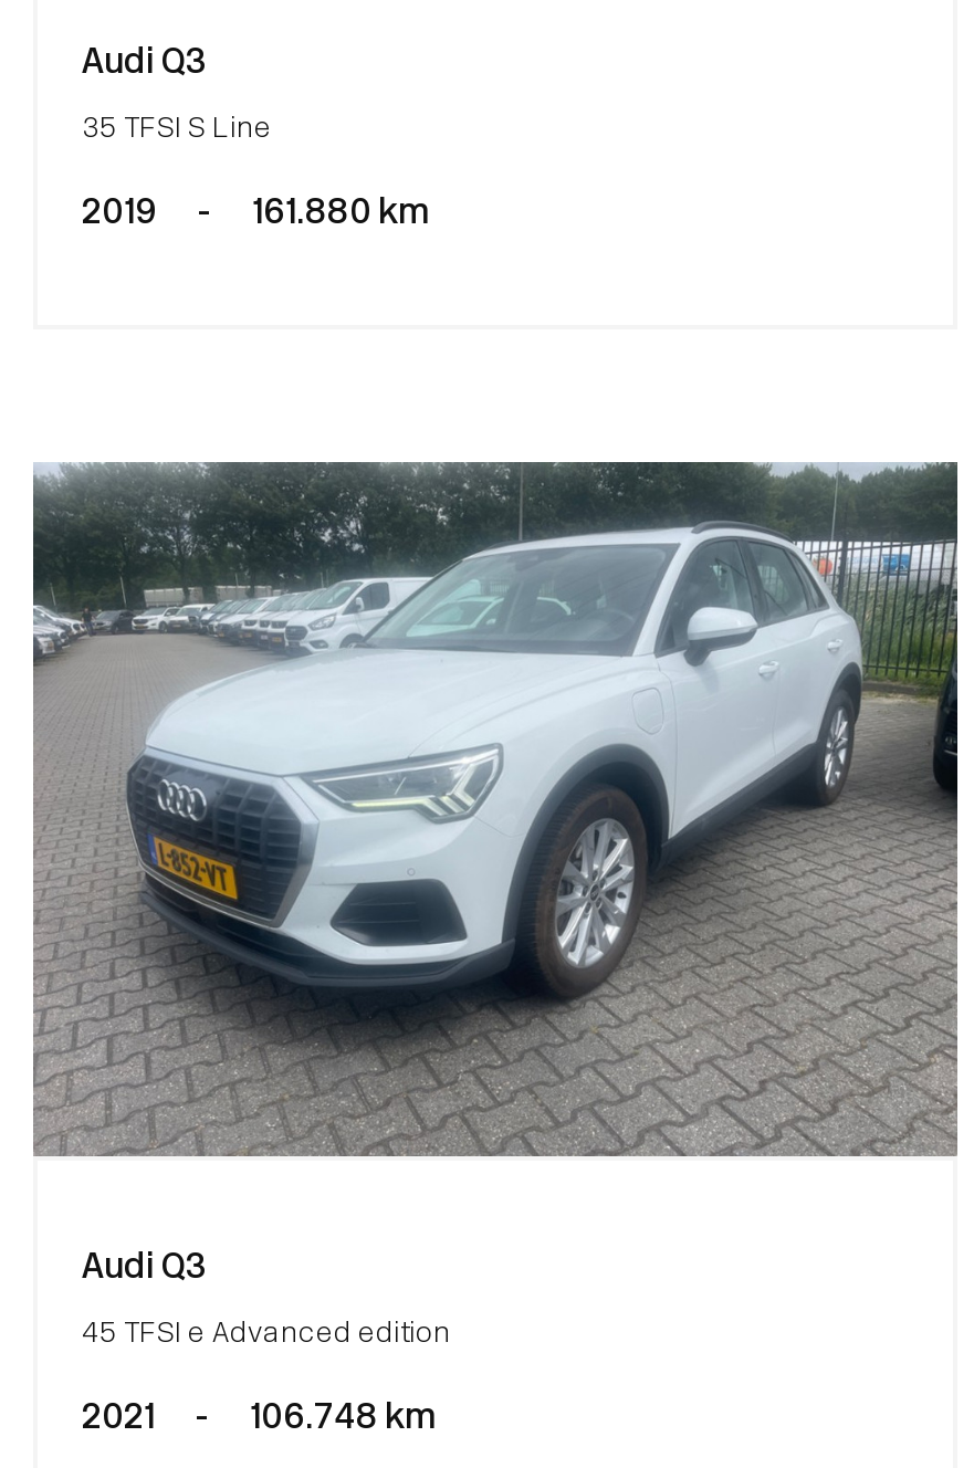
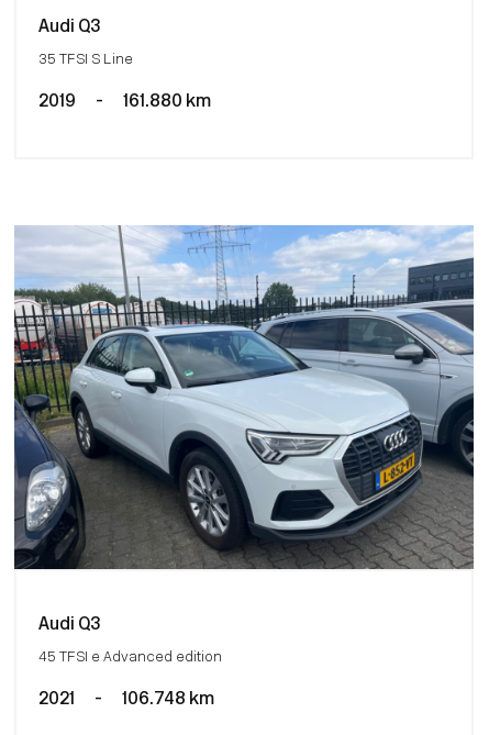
[31,459,960,1157] [image] -> [13,225,475,569] [image]

